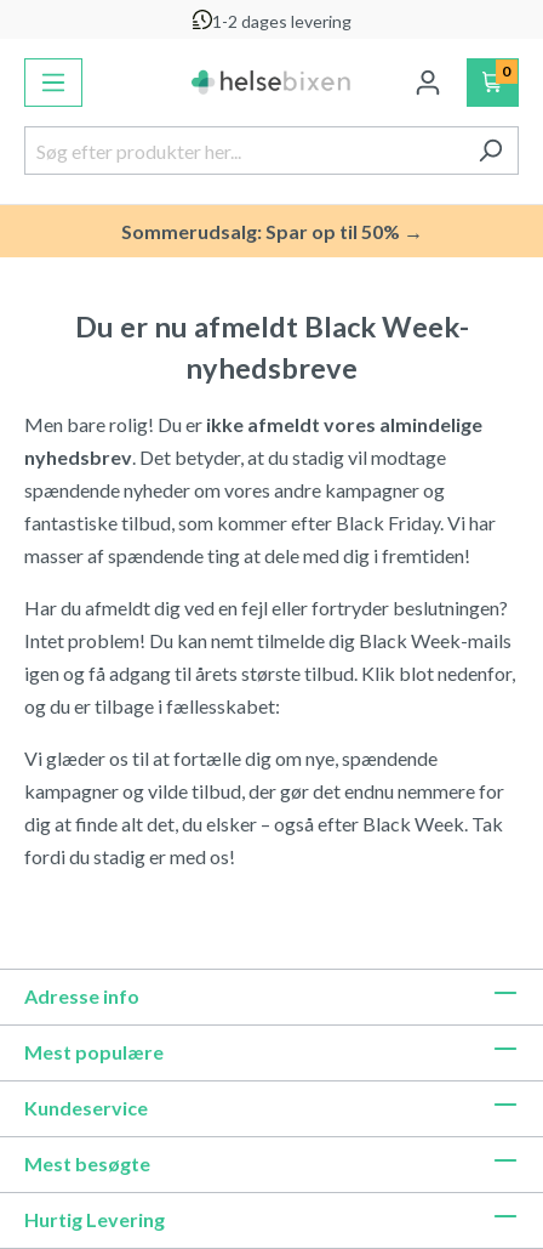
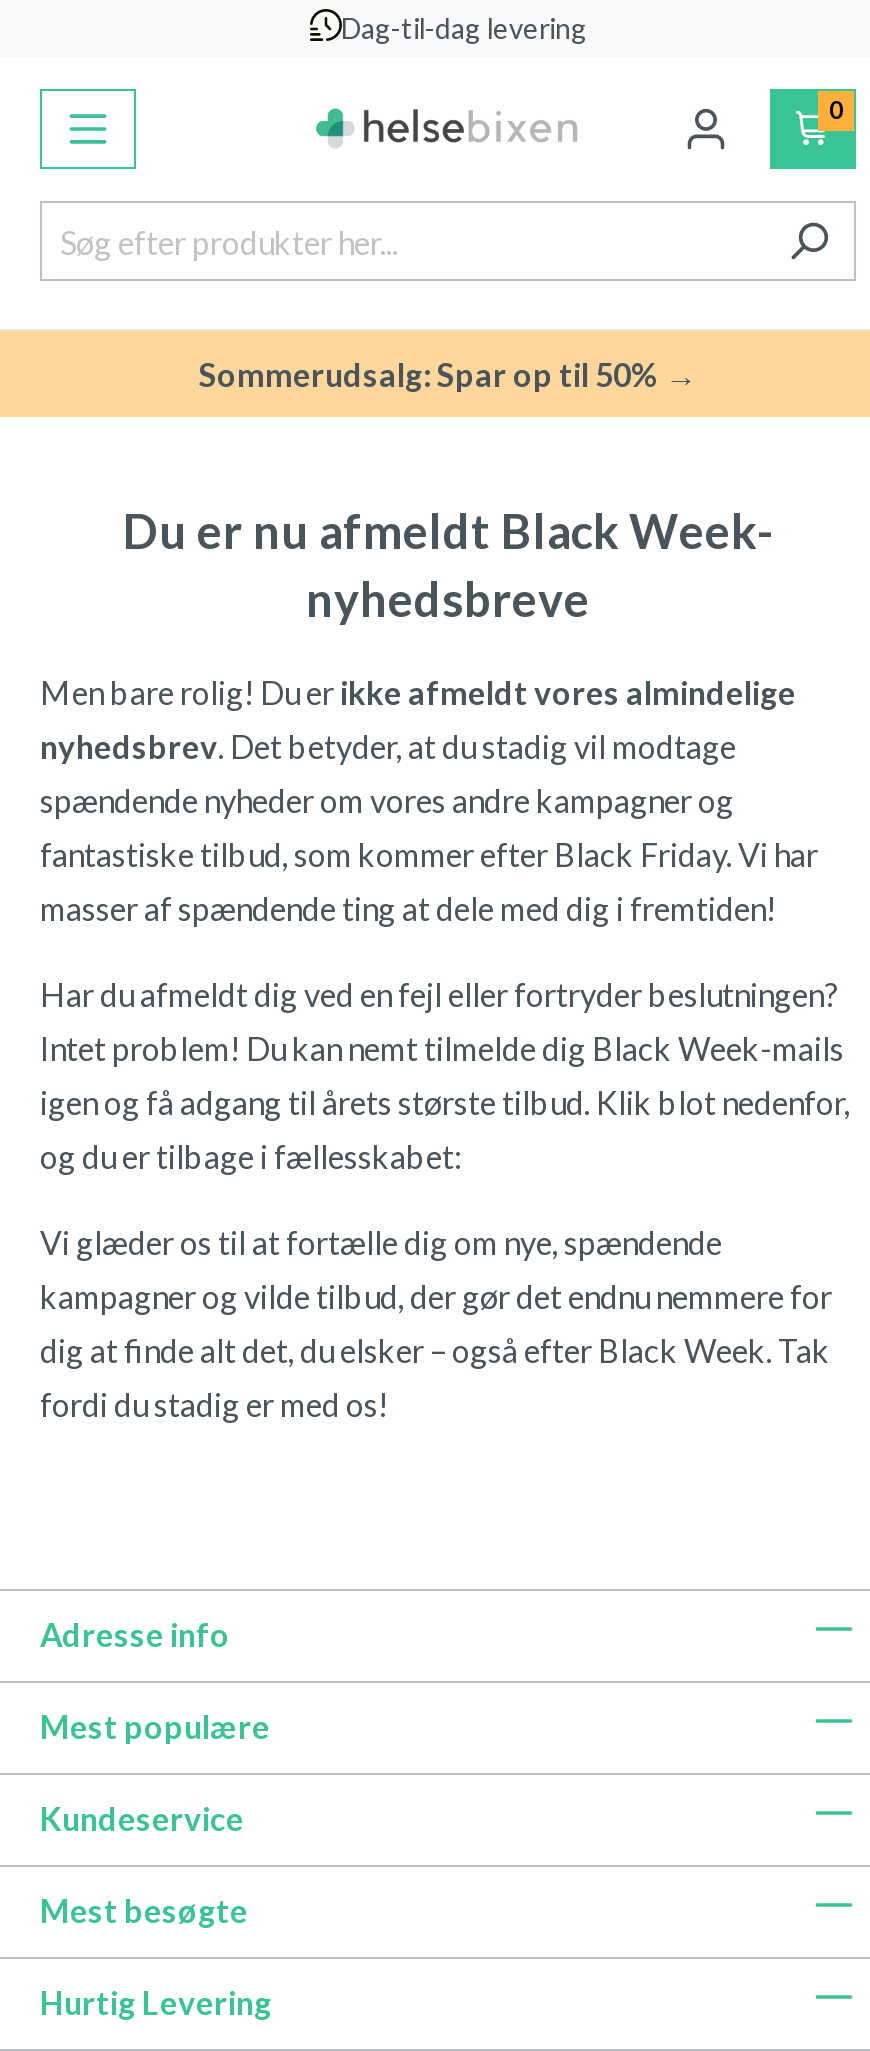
[212,10,351,31] 1-2 dages levering -> [341,10,587,44] Dag-til-dag levering

